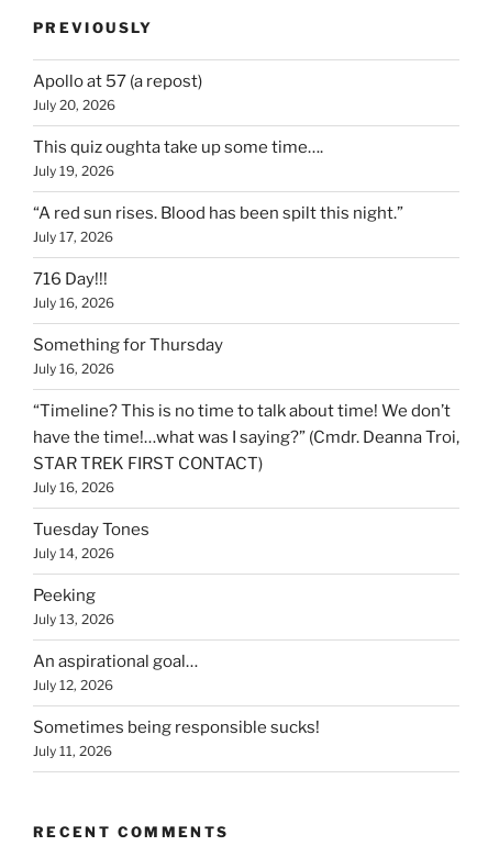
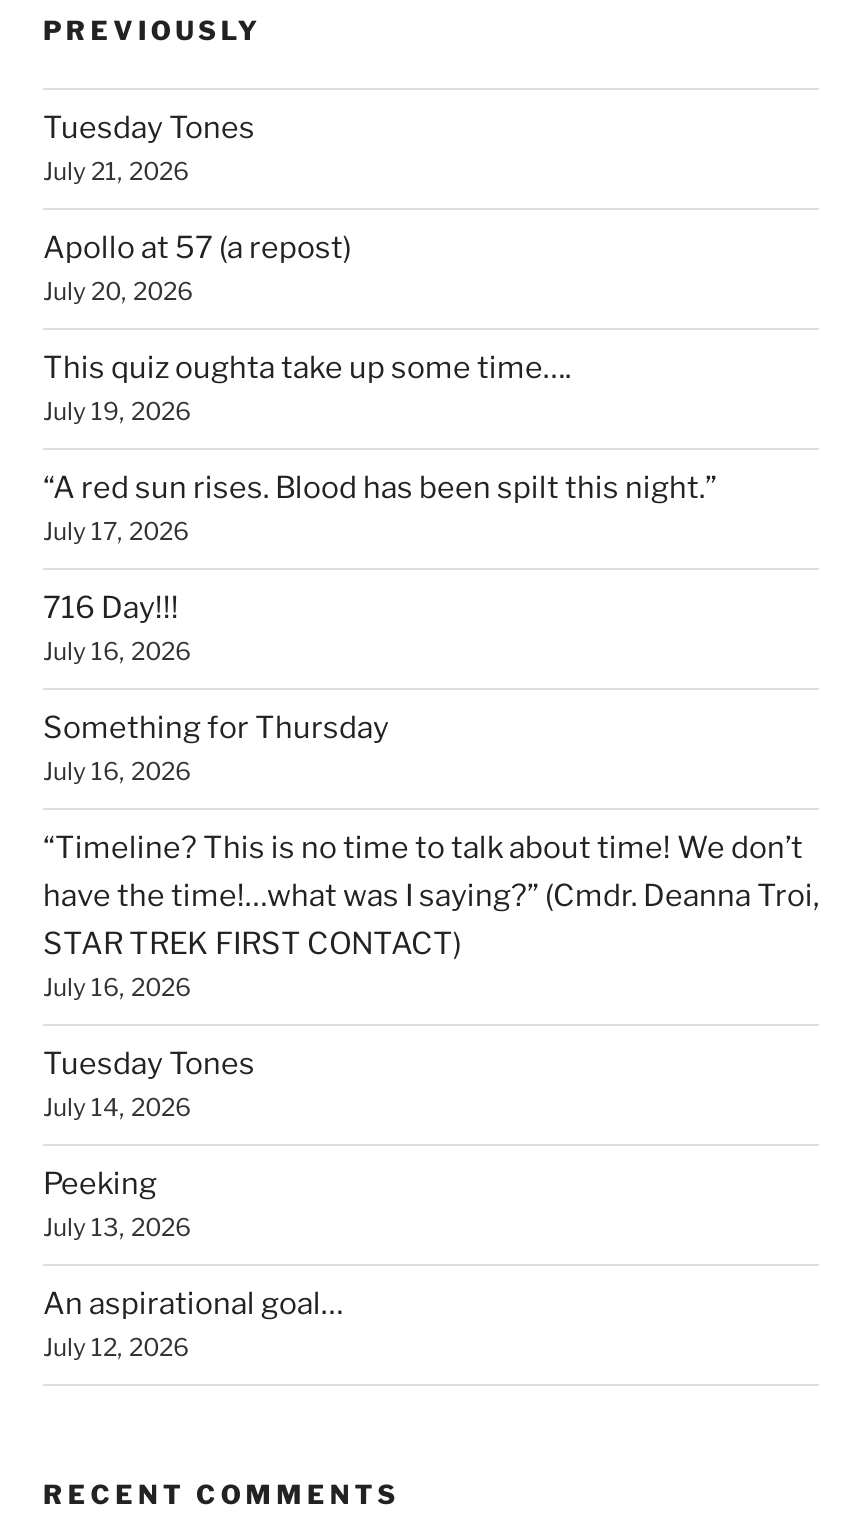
none -> [43,110,255,186] Tuesday Tones | July 21, 2026
moved [33,72,459,694] -> [43,230,819,1362]: Apollo at 57 (a repost) | July 20, 2026 | This quiz oughta take up some time…. | ... | An aspirational goal… | July 12, 2026
[33,718,320,759] Sometimes being responsible sucks! | July 11, 2026 -> none

